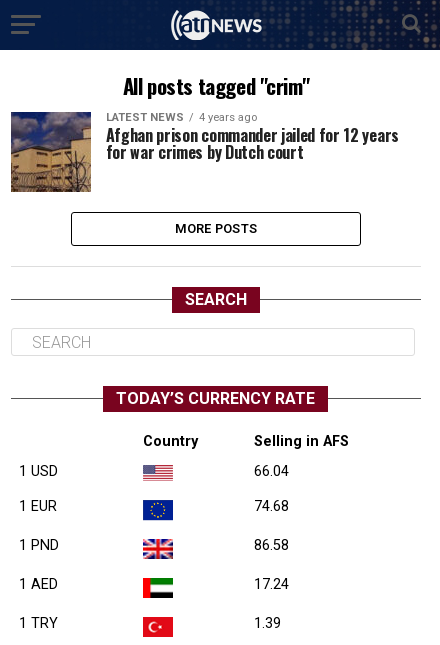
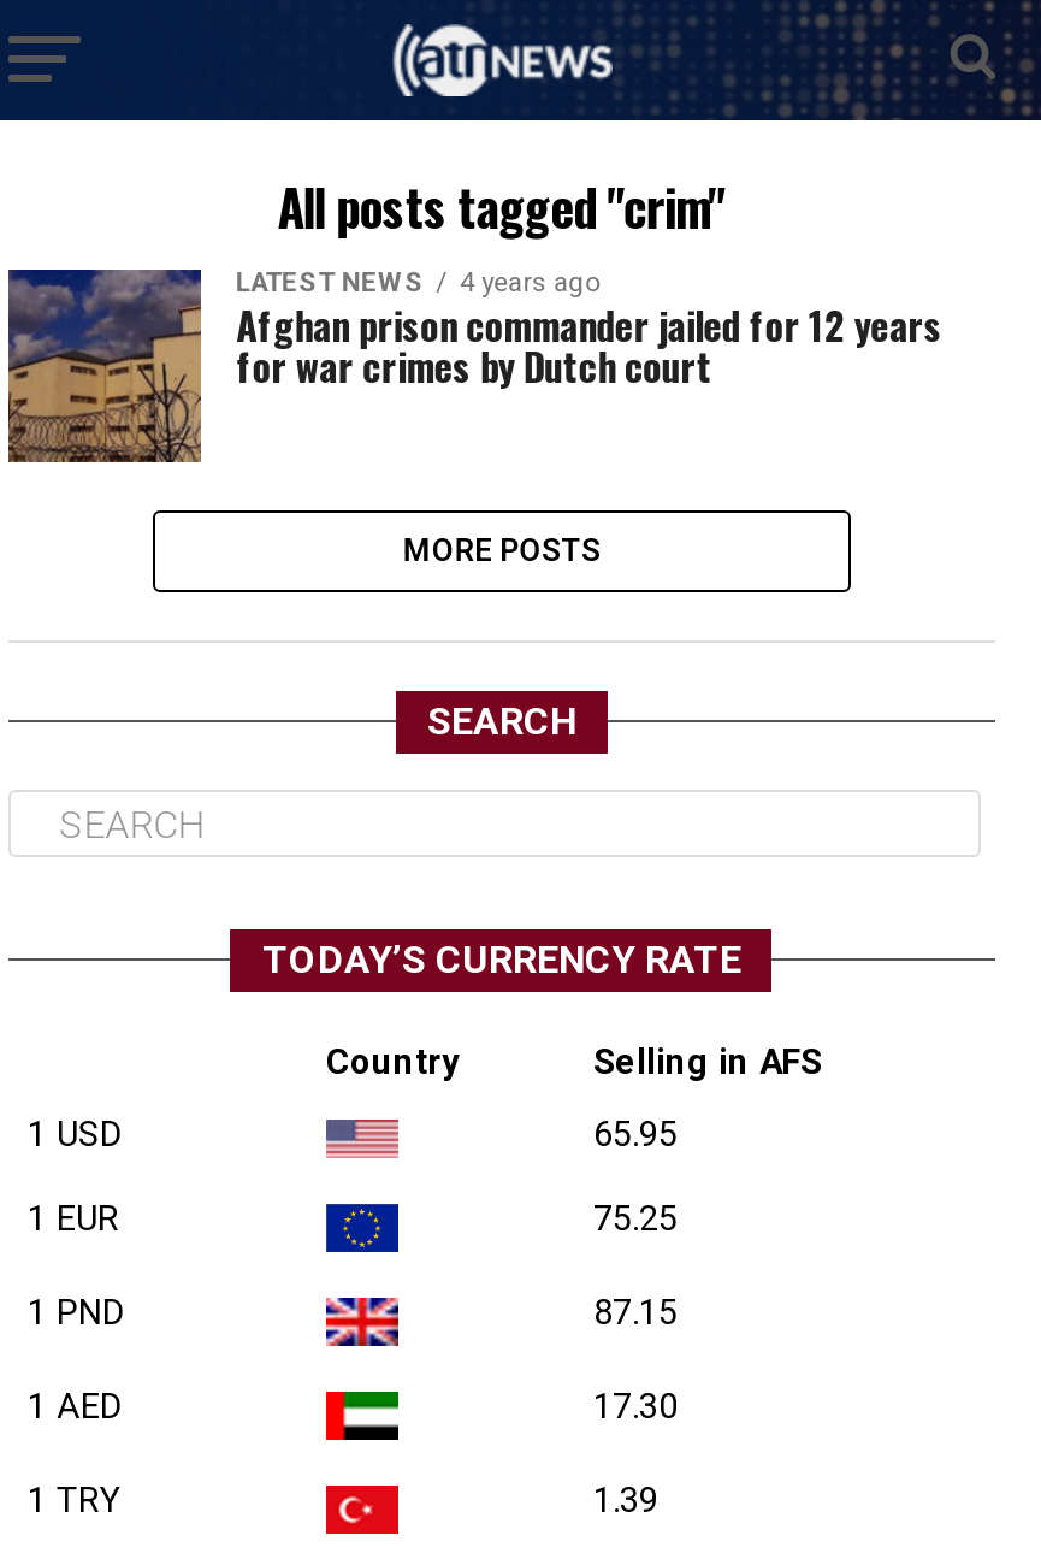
[254,463,289,480] 66.04 -> [593,1115,678,1156] 65.95
[254,498,289,515] 74.68 -> [593,1199,678,1240] 75.25
[254,537,289,554] 86.58 -> [593,1293,678,1334] 87.15
[254,576,289,593] 17.24 -> [593,1387,678,1428] 17.30

